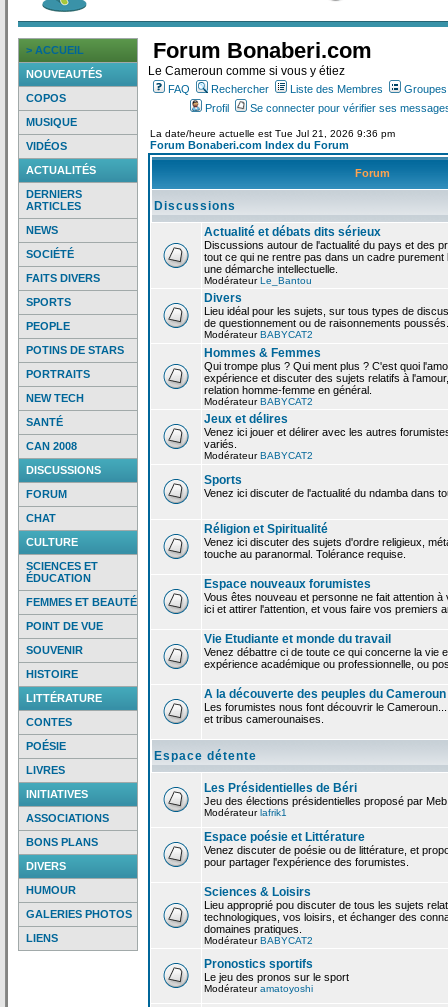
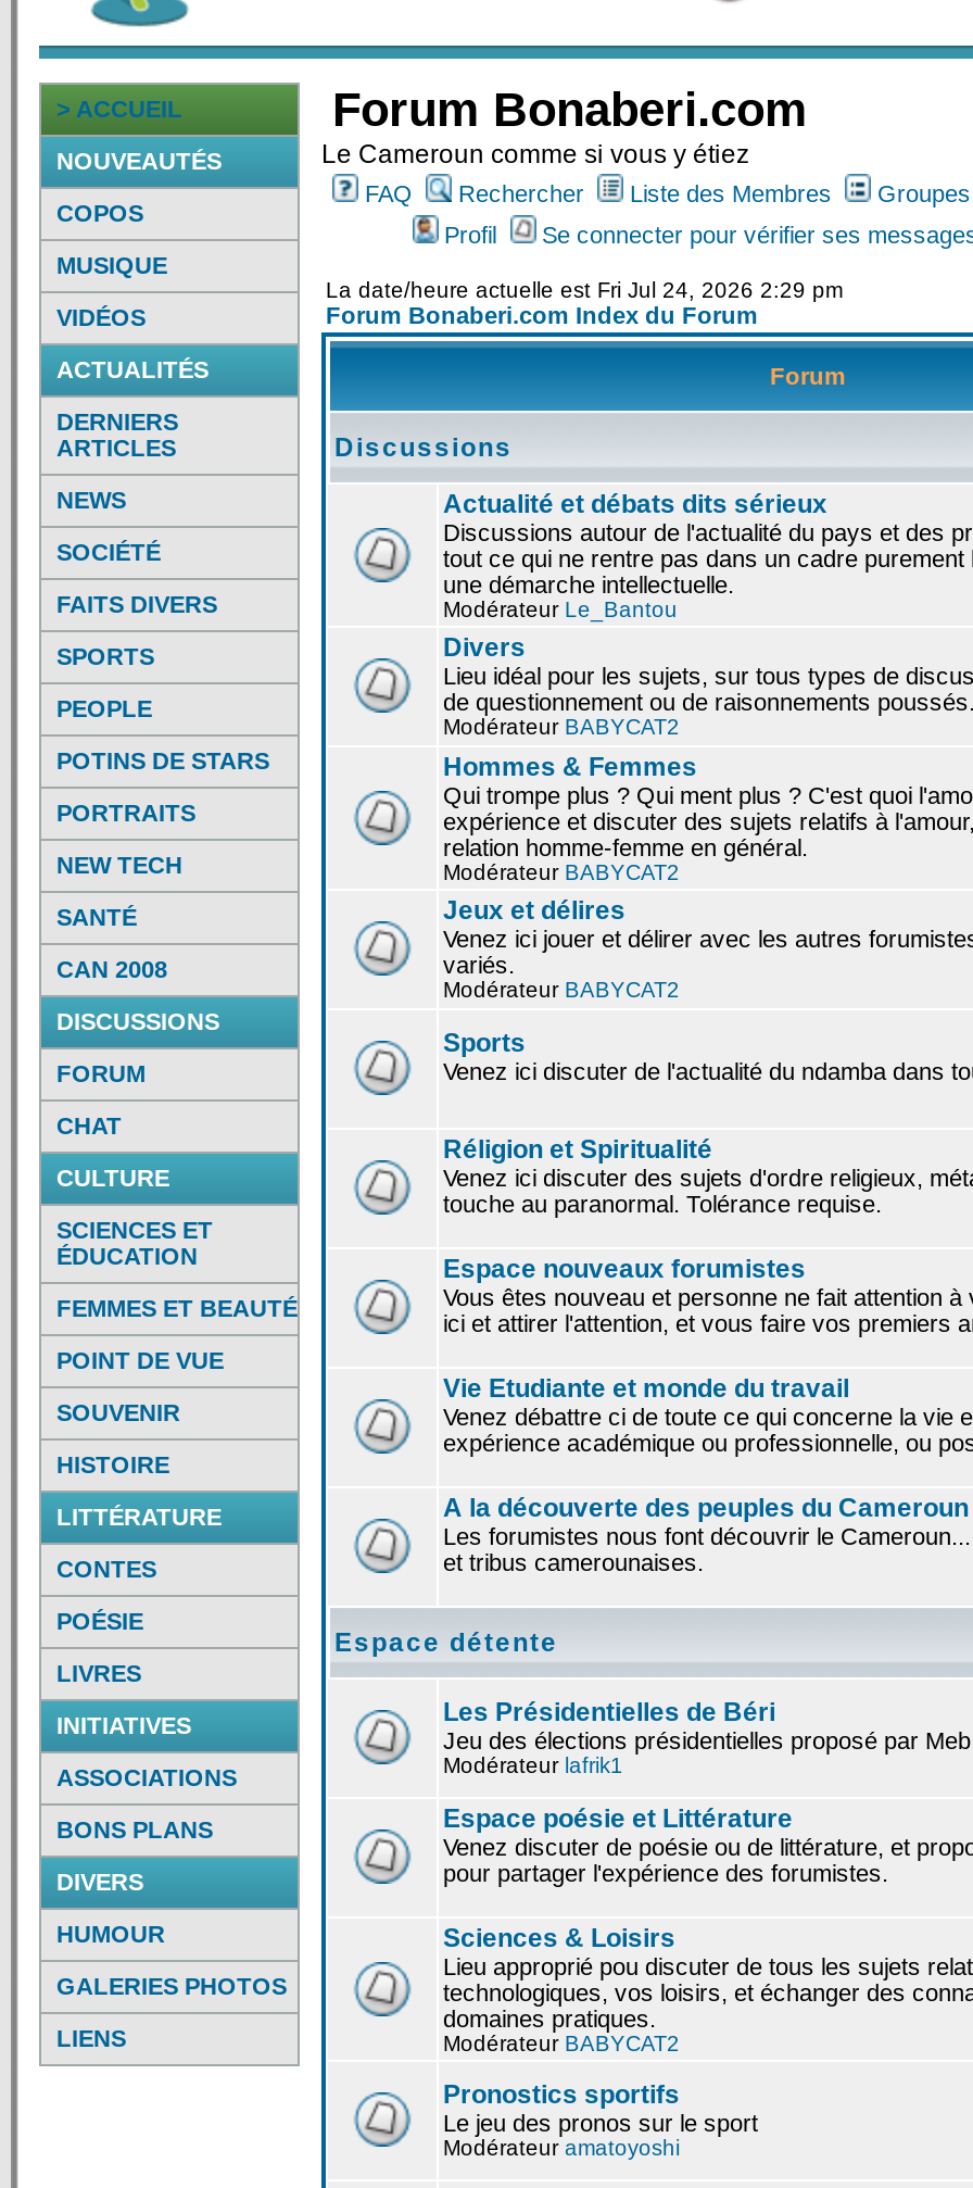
[150,128,395,139] La date/heure actuelle est Tue Jul 21, 2026 9:36 pm -> [326,278,843,302] La date/heure actuelle est Fri Jul 24, 2026 2:29 pm

